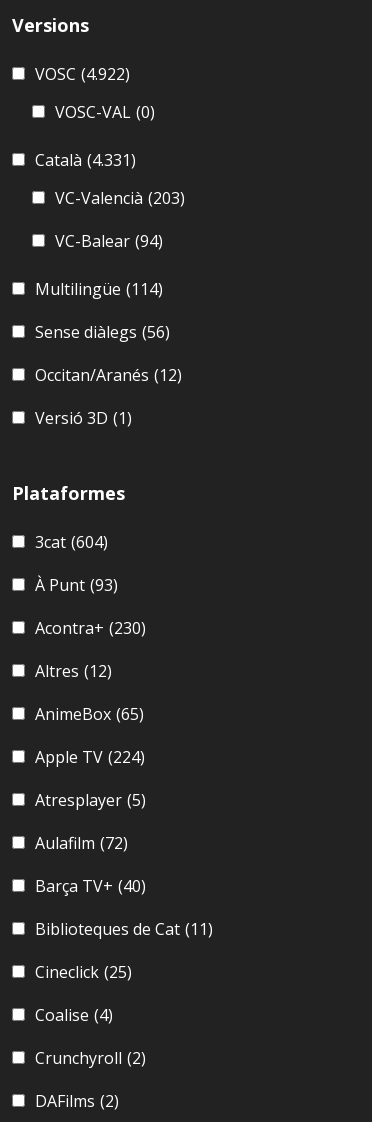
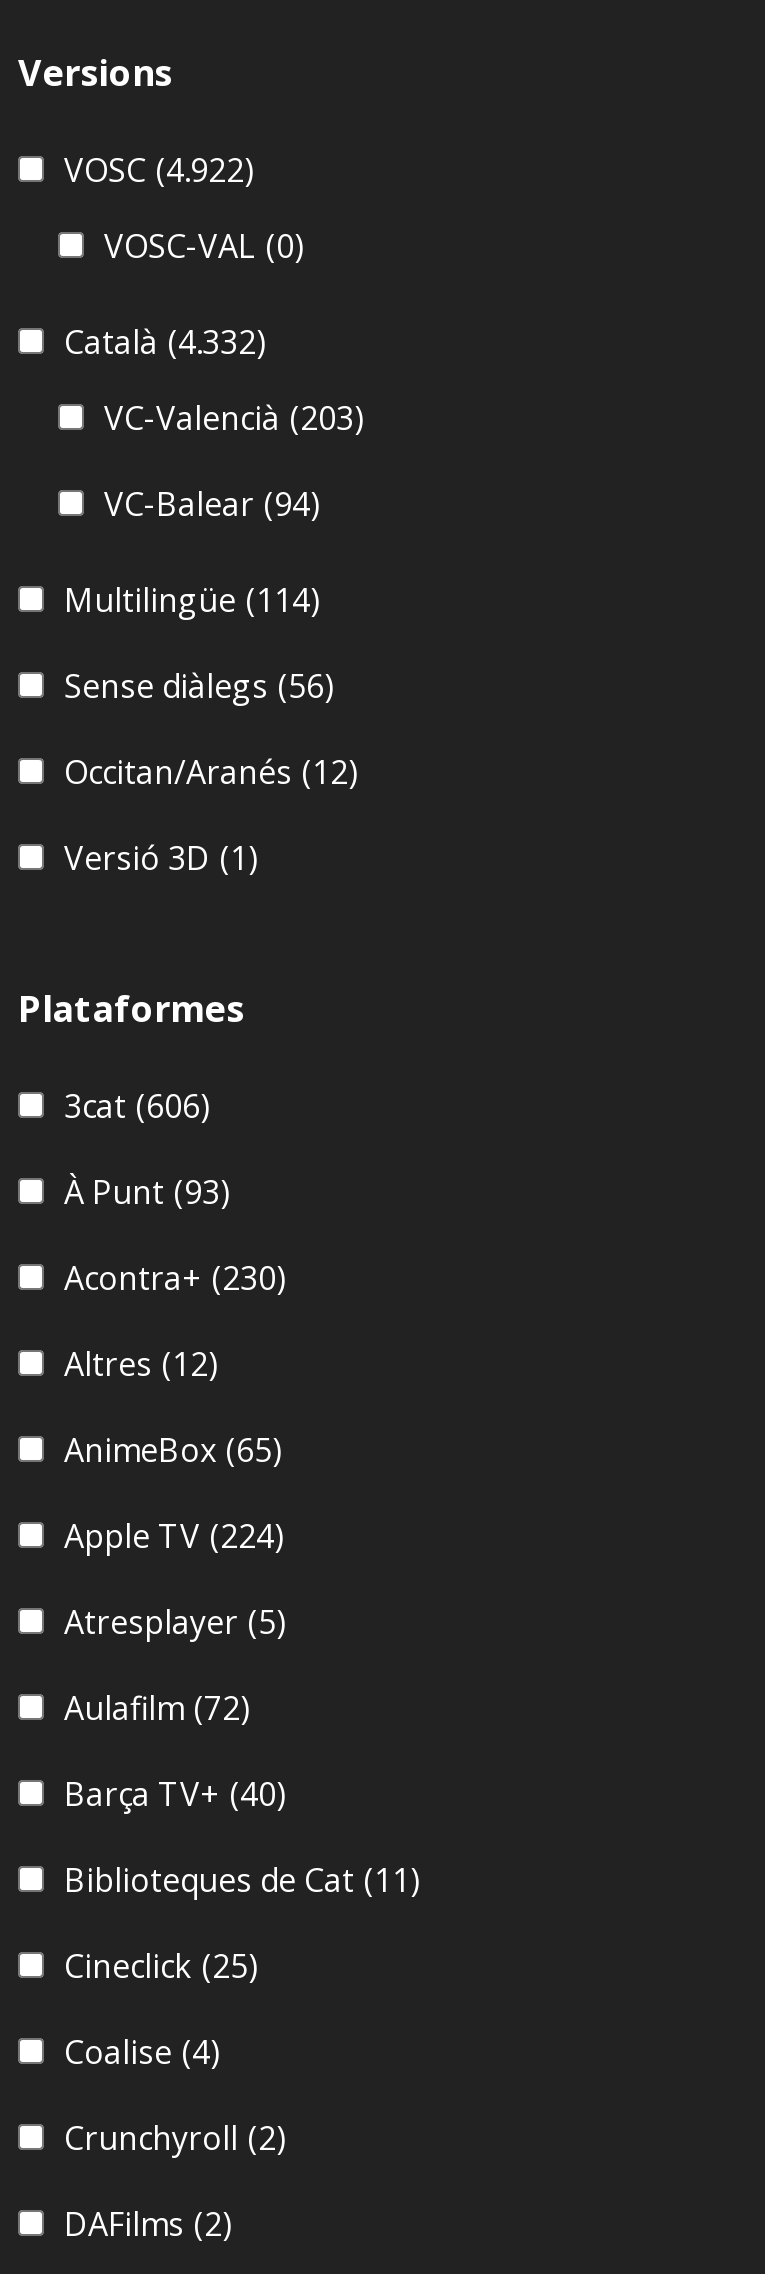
[35,148,136,170] Català (4.331) -> [64,319,266,363] Català (4.332)
[35,530,108,552] 3cat (604) -> [64,1083,210,1127] 3cat (606)

